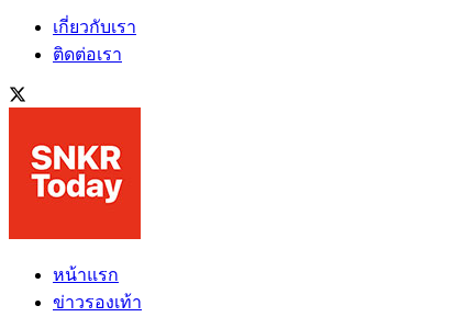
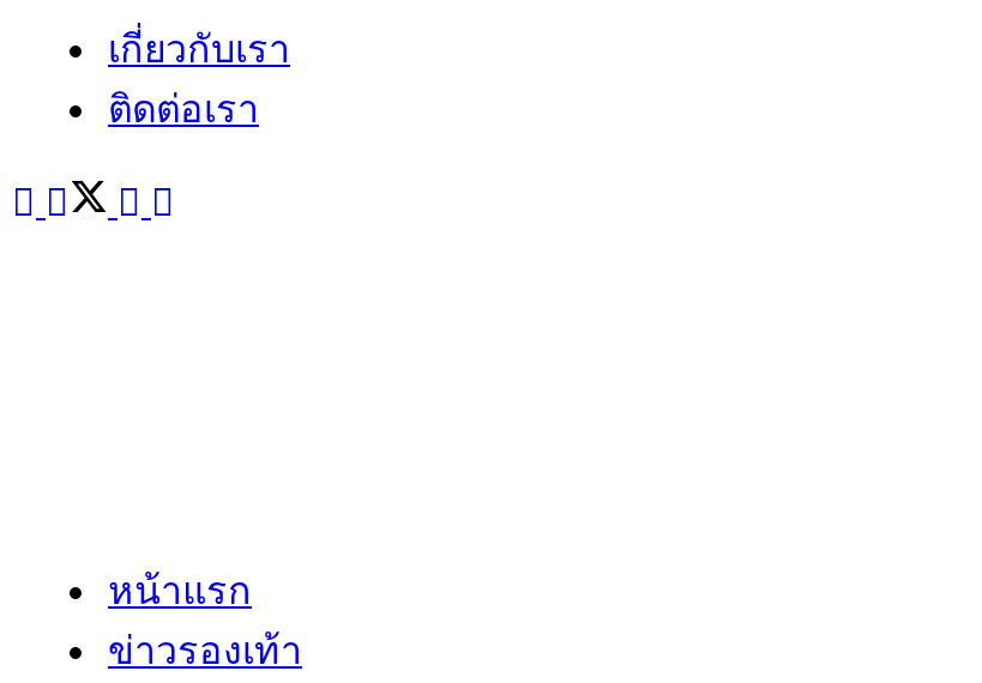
[8,86,142,240] [image] -> none

